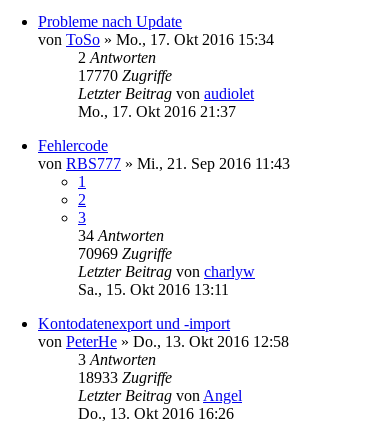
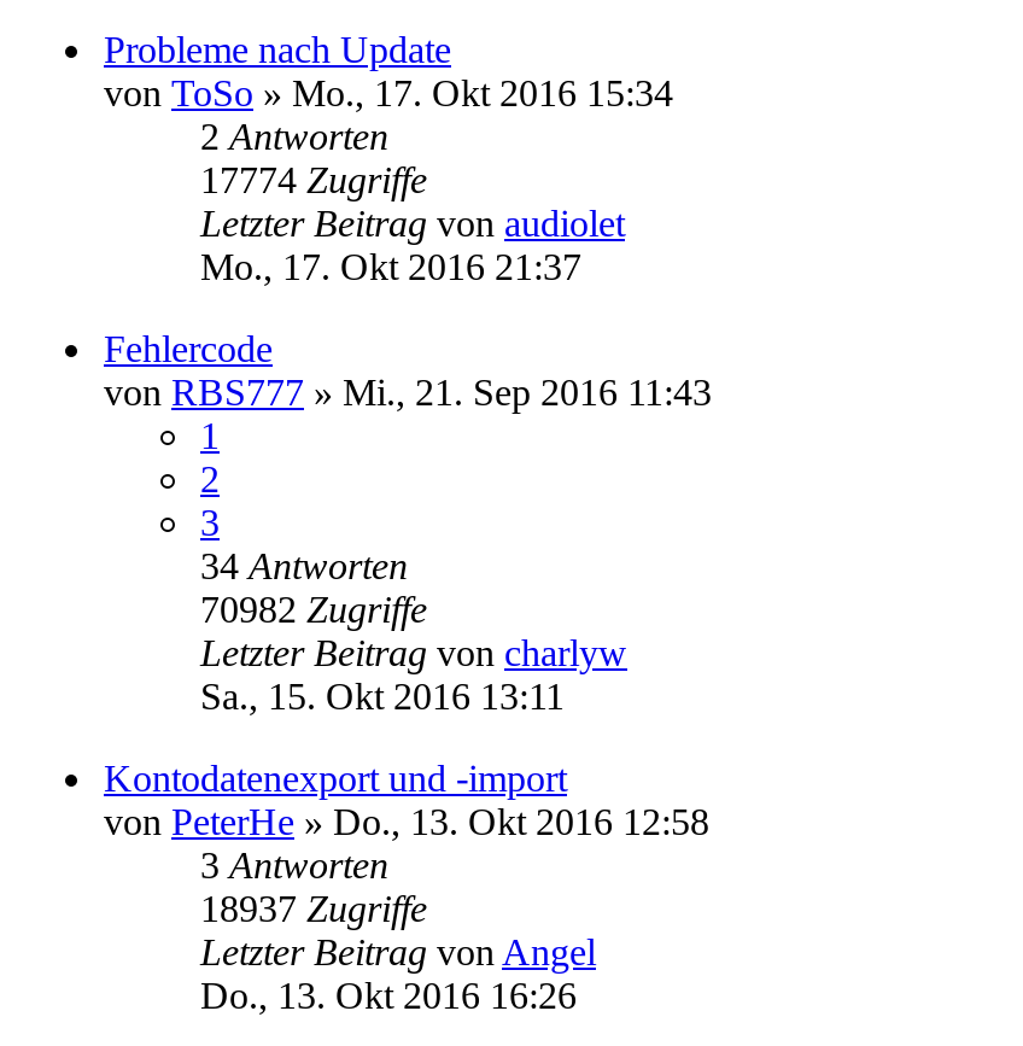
[78,67,172,84] 17770 Zugriffe -> [200,159,427,200] 17774 Zugriffe
[78,245,172,262] 70969 Zugriffe -> [200,589,427,630] 70982 Zugriffe
[78,369,172,386] 18933 Zugriffe -> [200,888,427,929] 18937 Zugriffe

